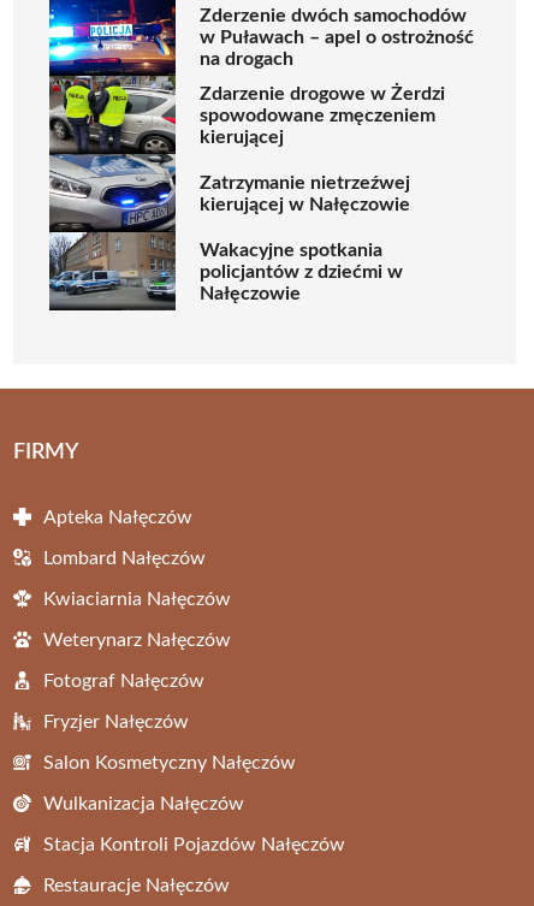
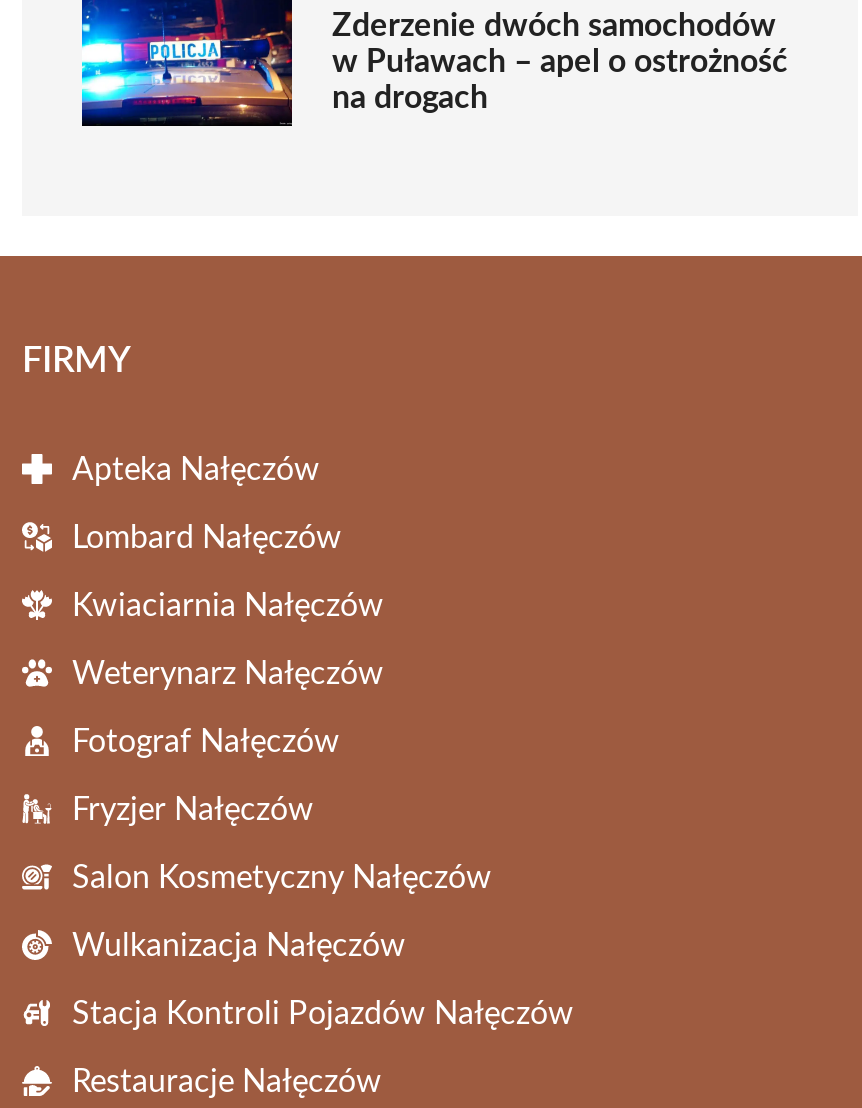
[48,76,445,309] [image] | Zdarzenie drogowe w Żerdzi | spowodowane zmęczeniem | kierującej | Zatrzymanie nietrzeźwej | kierującej w Nałęczowie | Wakacyjne spotkania | policjantów z dziećmi w | Nałęczowie -> none

